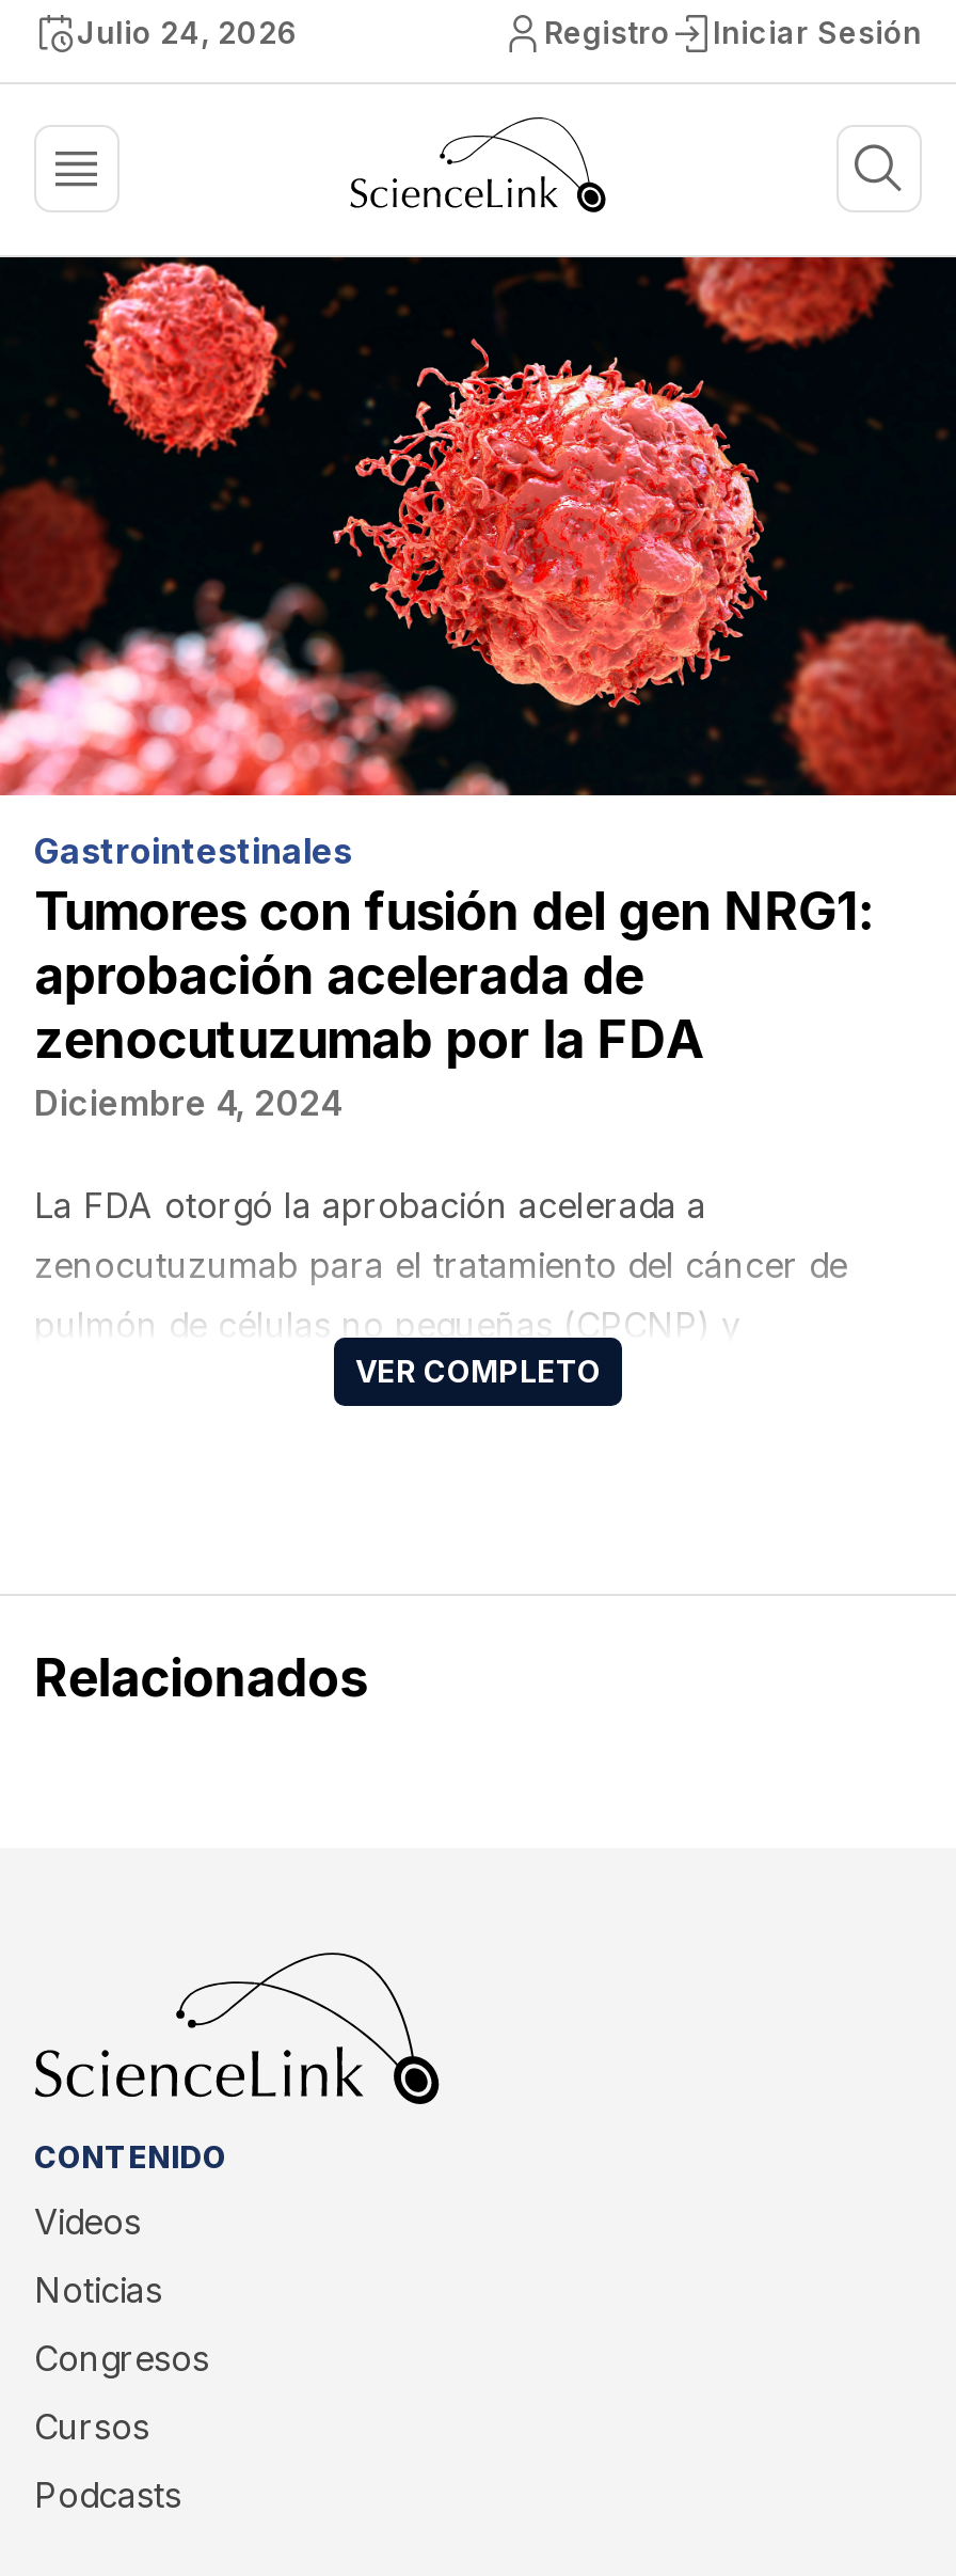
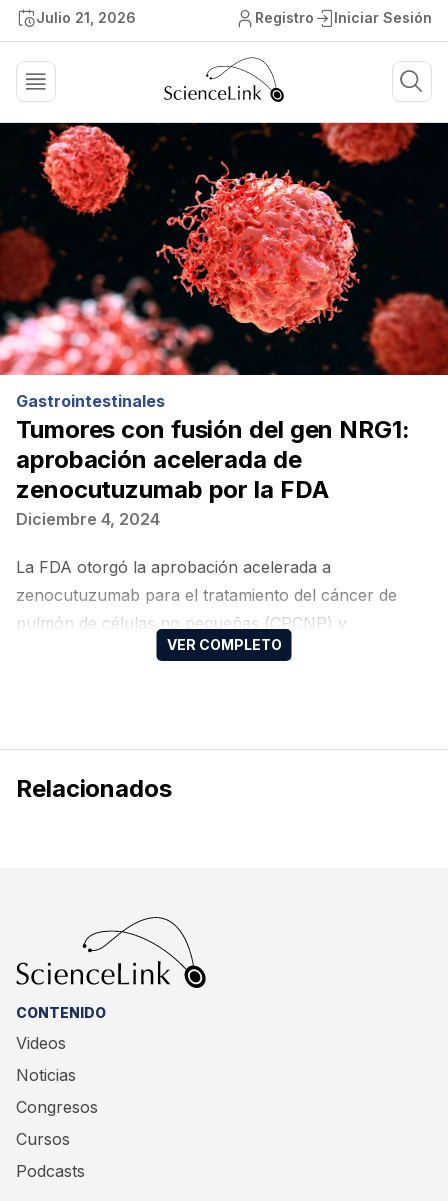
[77,14,299,50] Julio 24, 2026 -> [36,9,136,26] Julio 21, 2026

